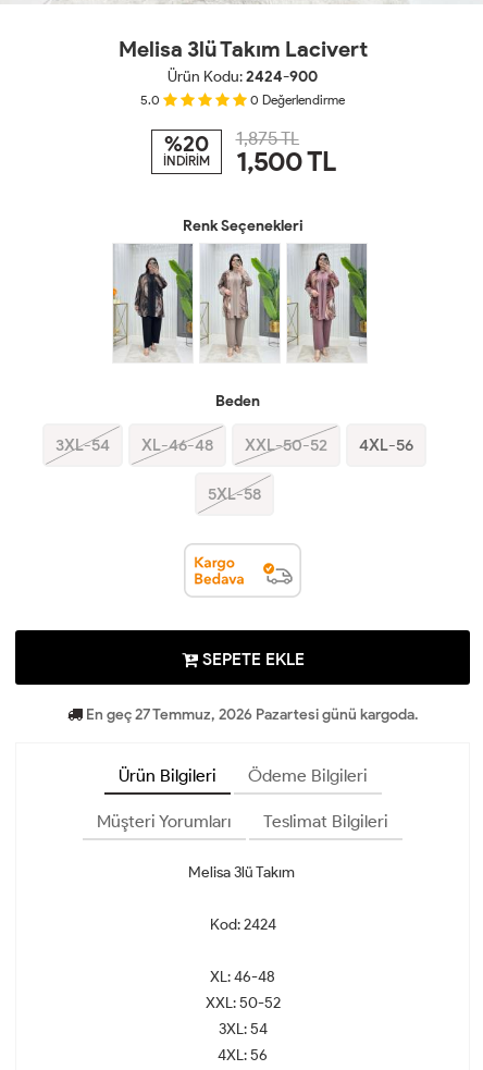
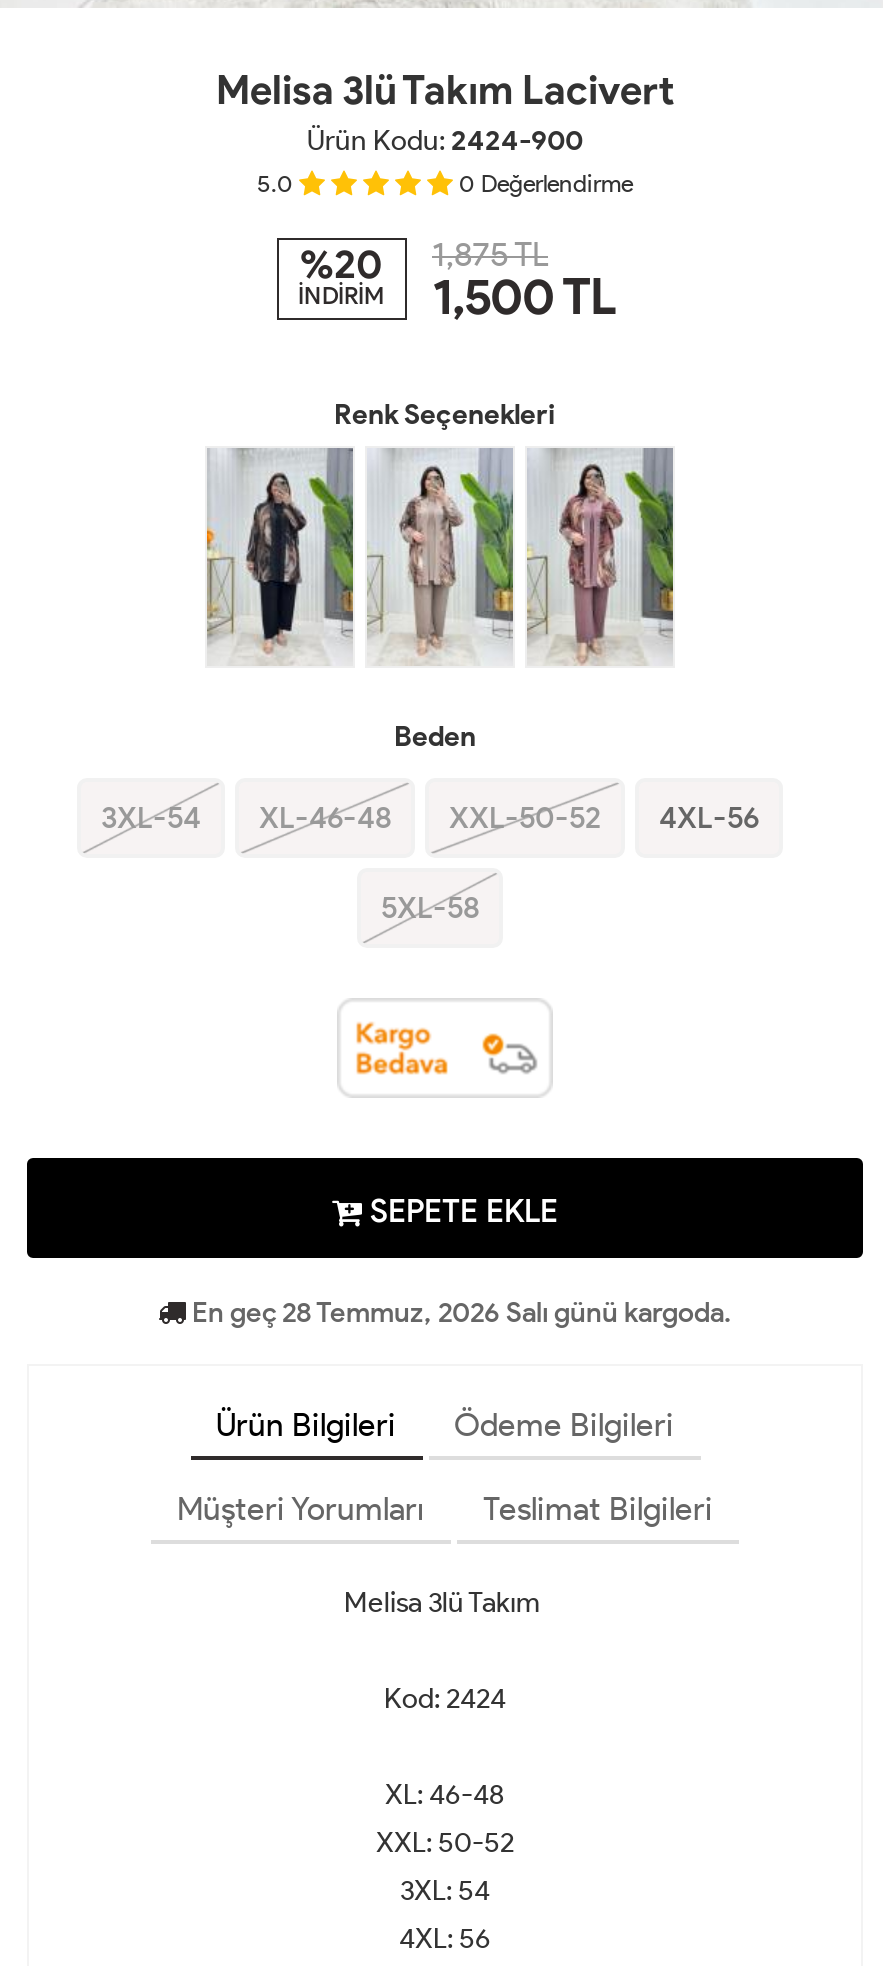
[82,706,418,724] En geç 27 Temmuz, 2026 Pazartesi günü kargoda. -> [186,1297,732,1331] En geç 28 Temmuz, 2026 Salı günü kargoda.

